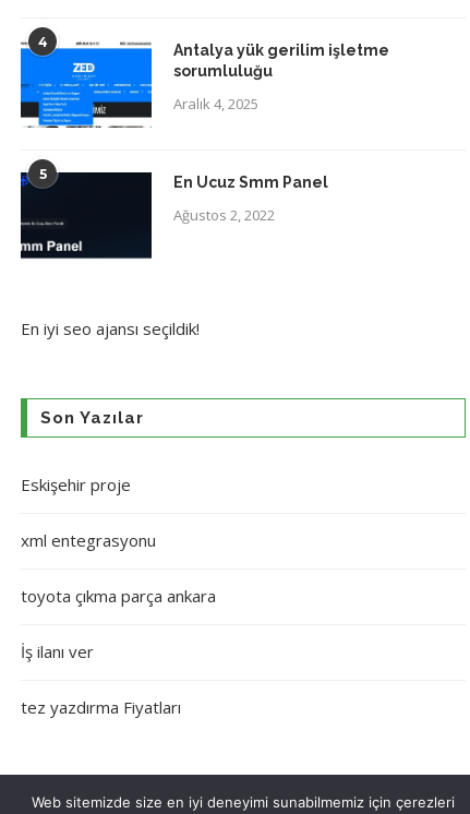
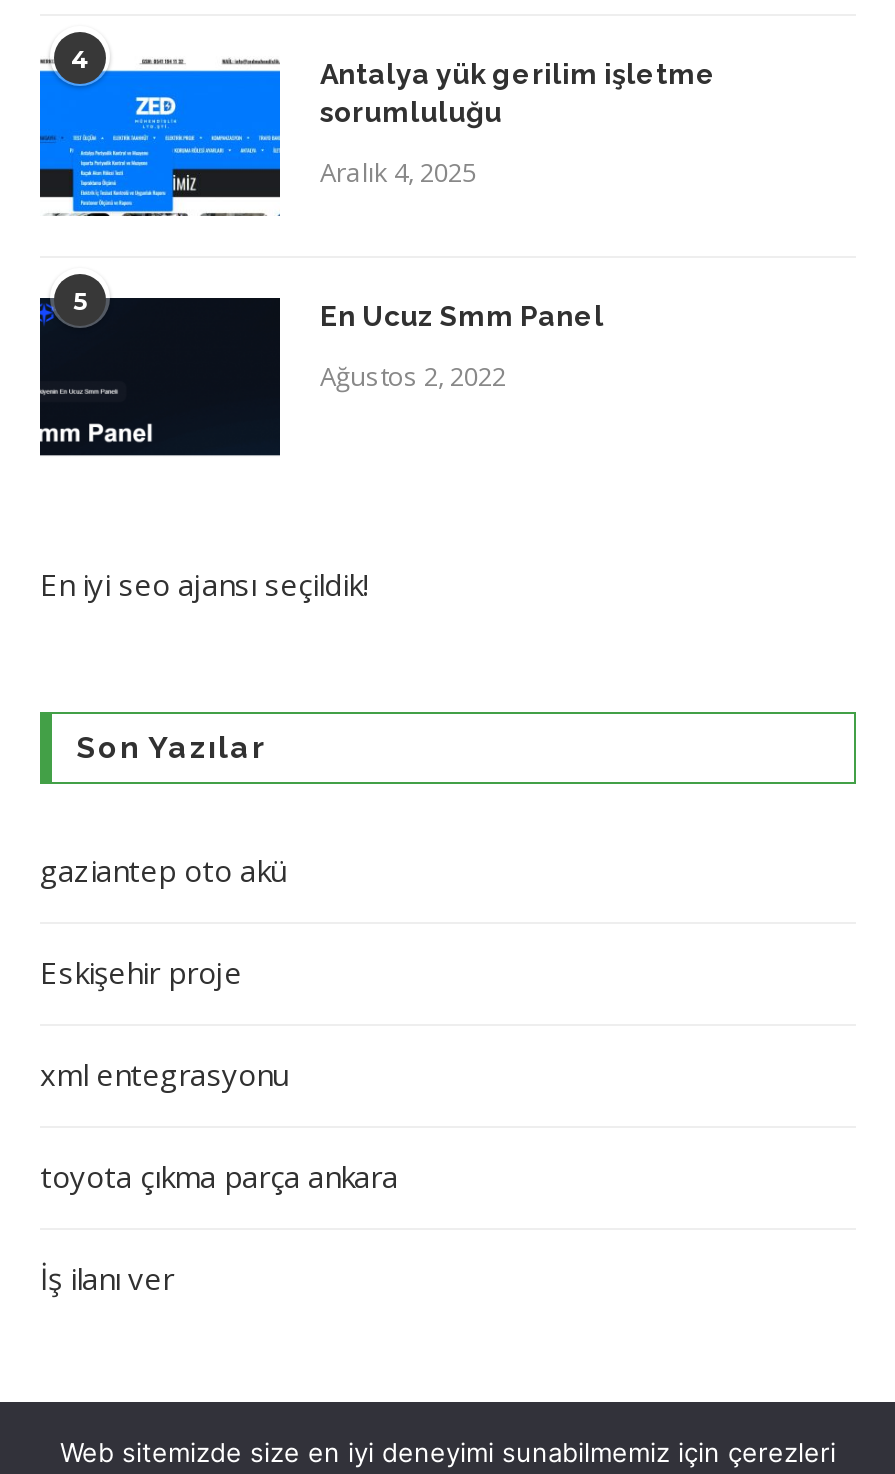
none -> [40,850,286,890] gaziantep oto akü
moved [21,474,216,663] -> [40,952,398,1298]: Eskişehir proje | xml entegrasyonu | toyota çıkma parça ankara | İş ilanı ver
[21,696,181,718] tez yazdırma Fiyatları -> none

